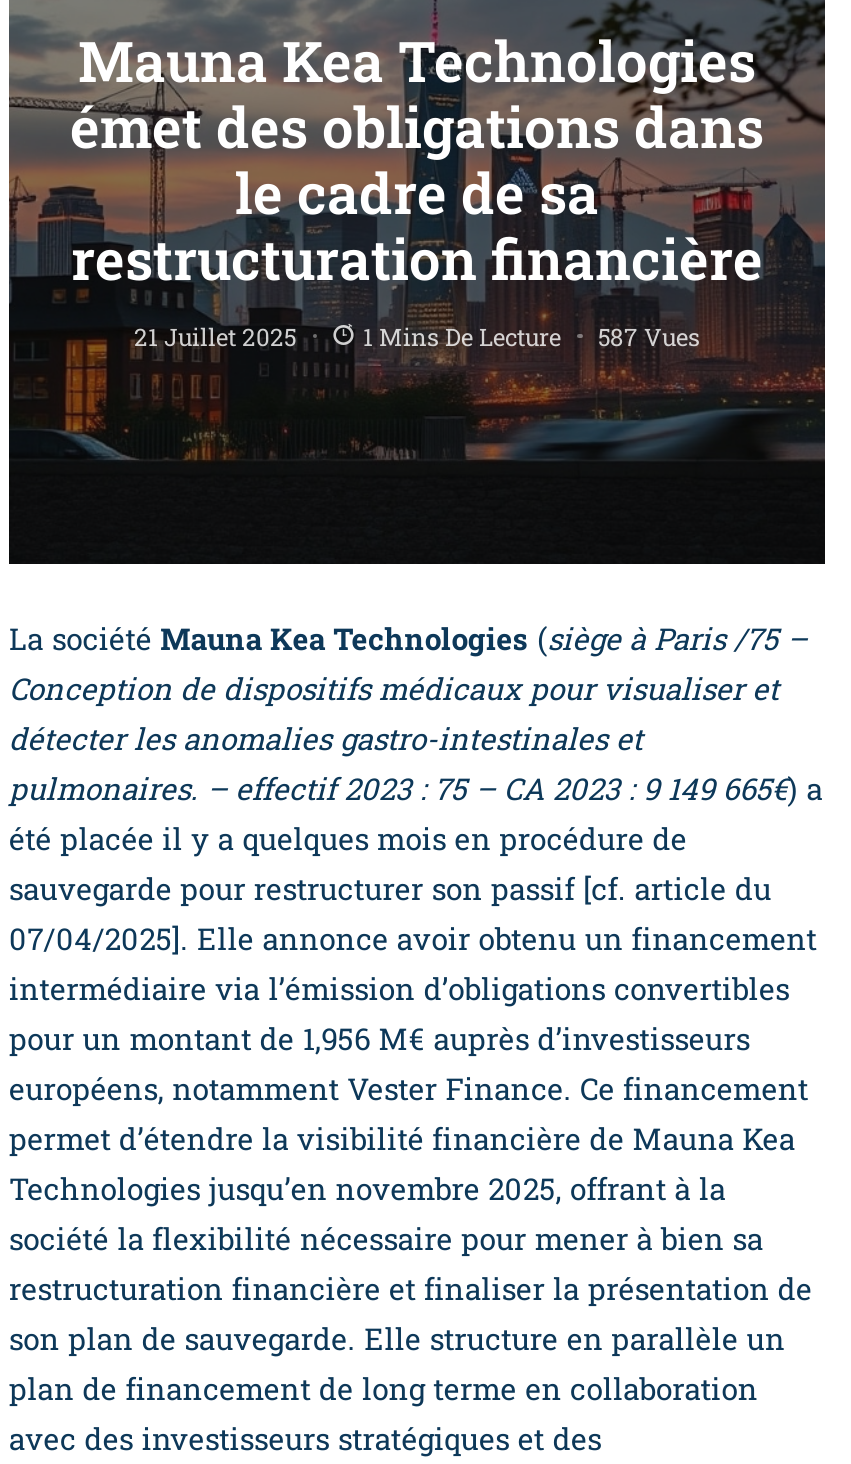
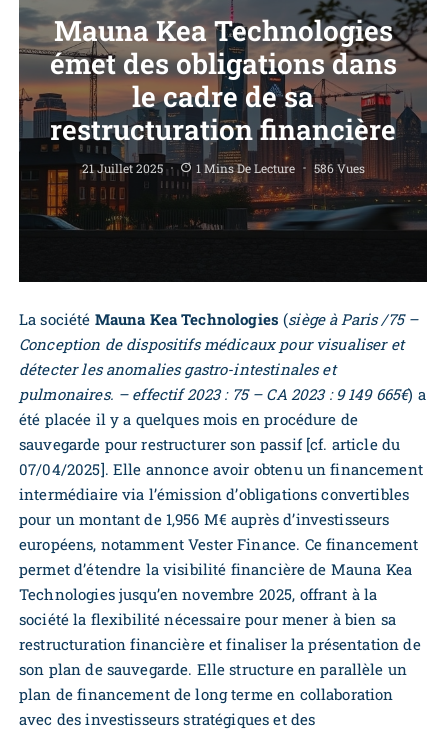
[363,320,700,352] 1 Mins De Lecture 587 Vues -> [196,160,364,176] 1 Mins De Lecture 586 Vues

